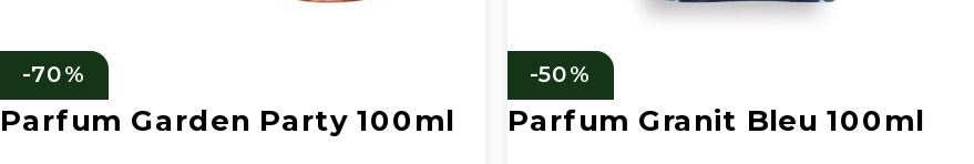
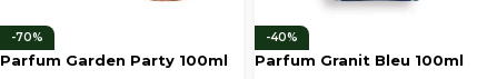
[530,59,592,88] -50% -> [266,30,298,44] -40%

